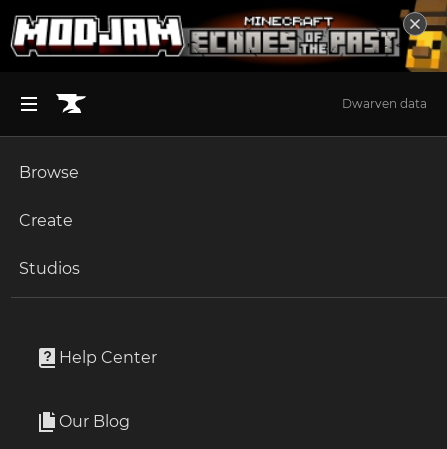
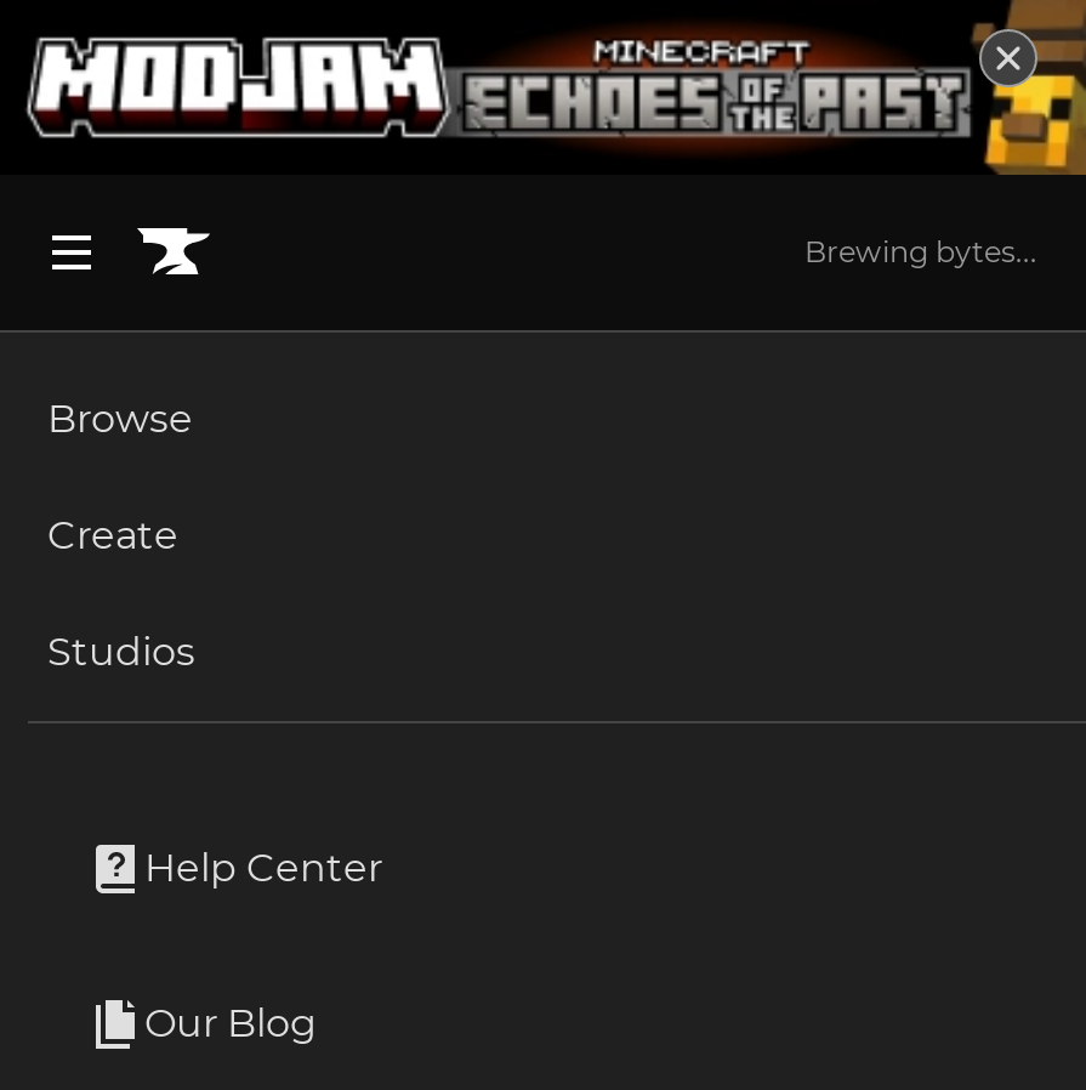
[342,96,427,111] Dwarven data -> [804,232,1037,269] Brewing bytes...

